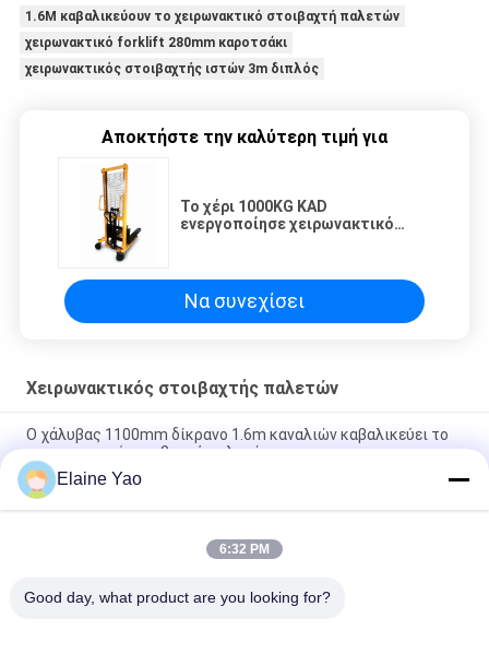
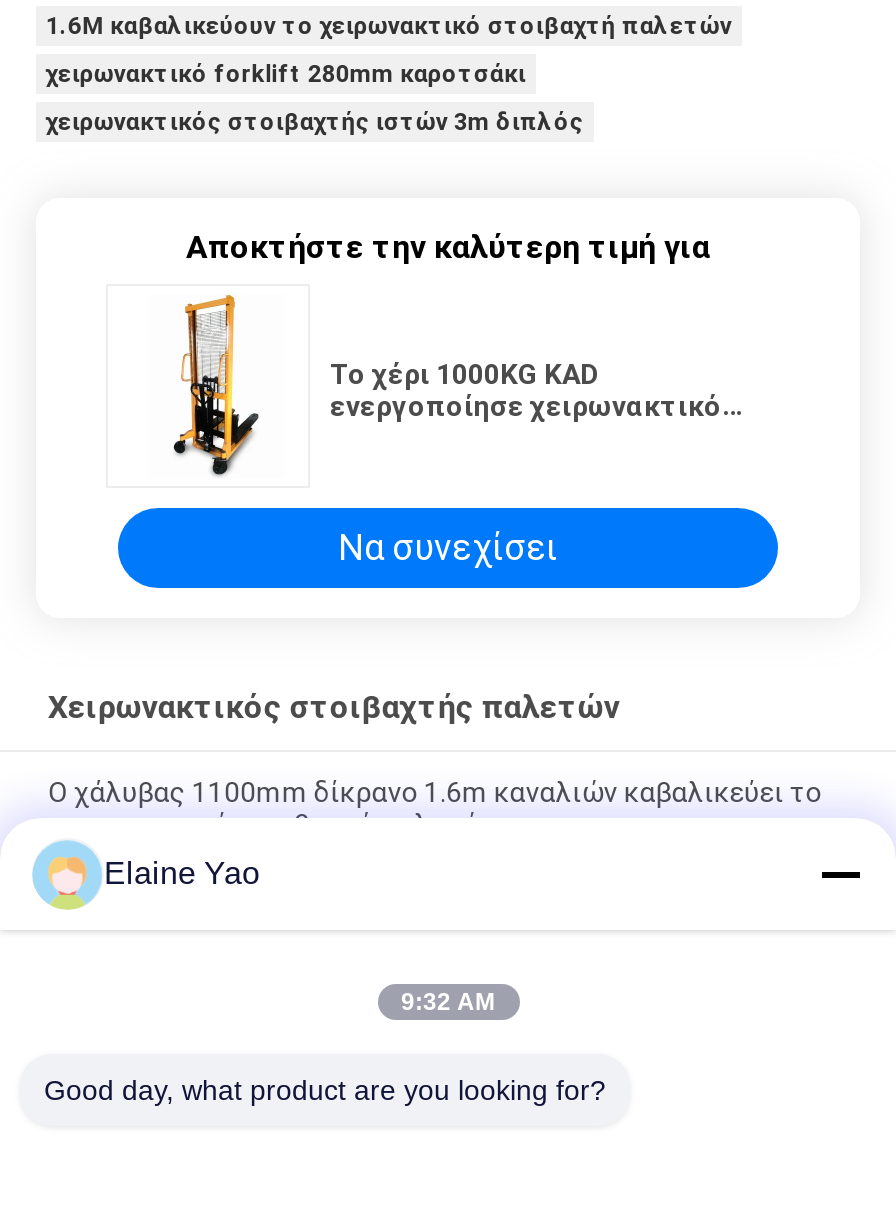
[219,542,270,557] 6:32 PM -> [401,988,495,1016] 9:32 AM

